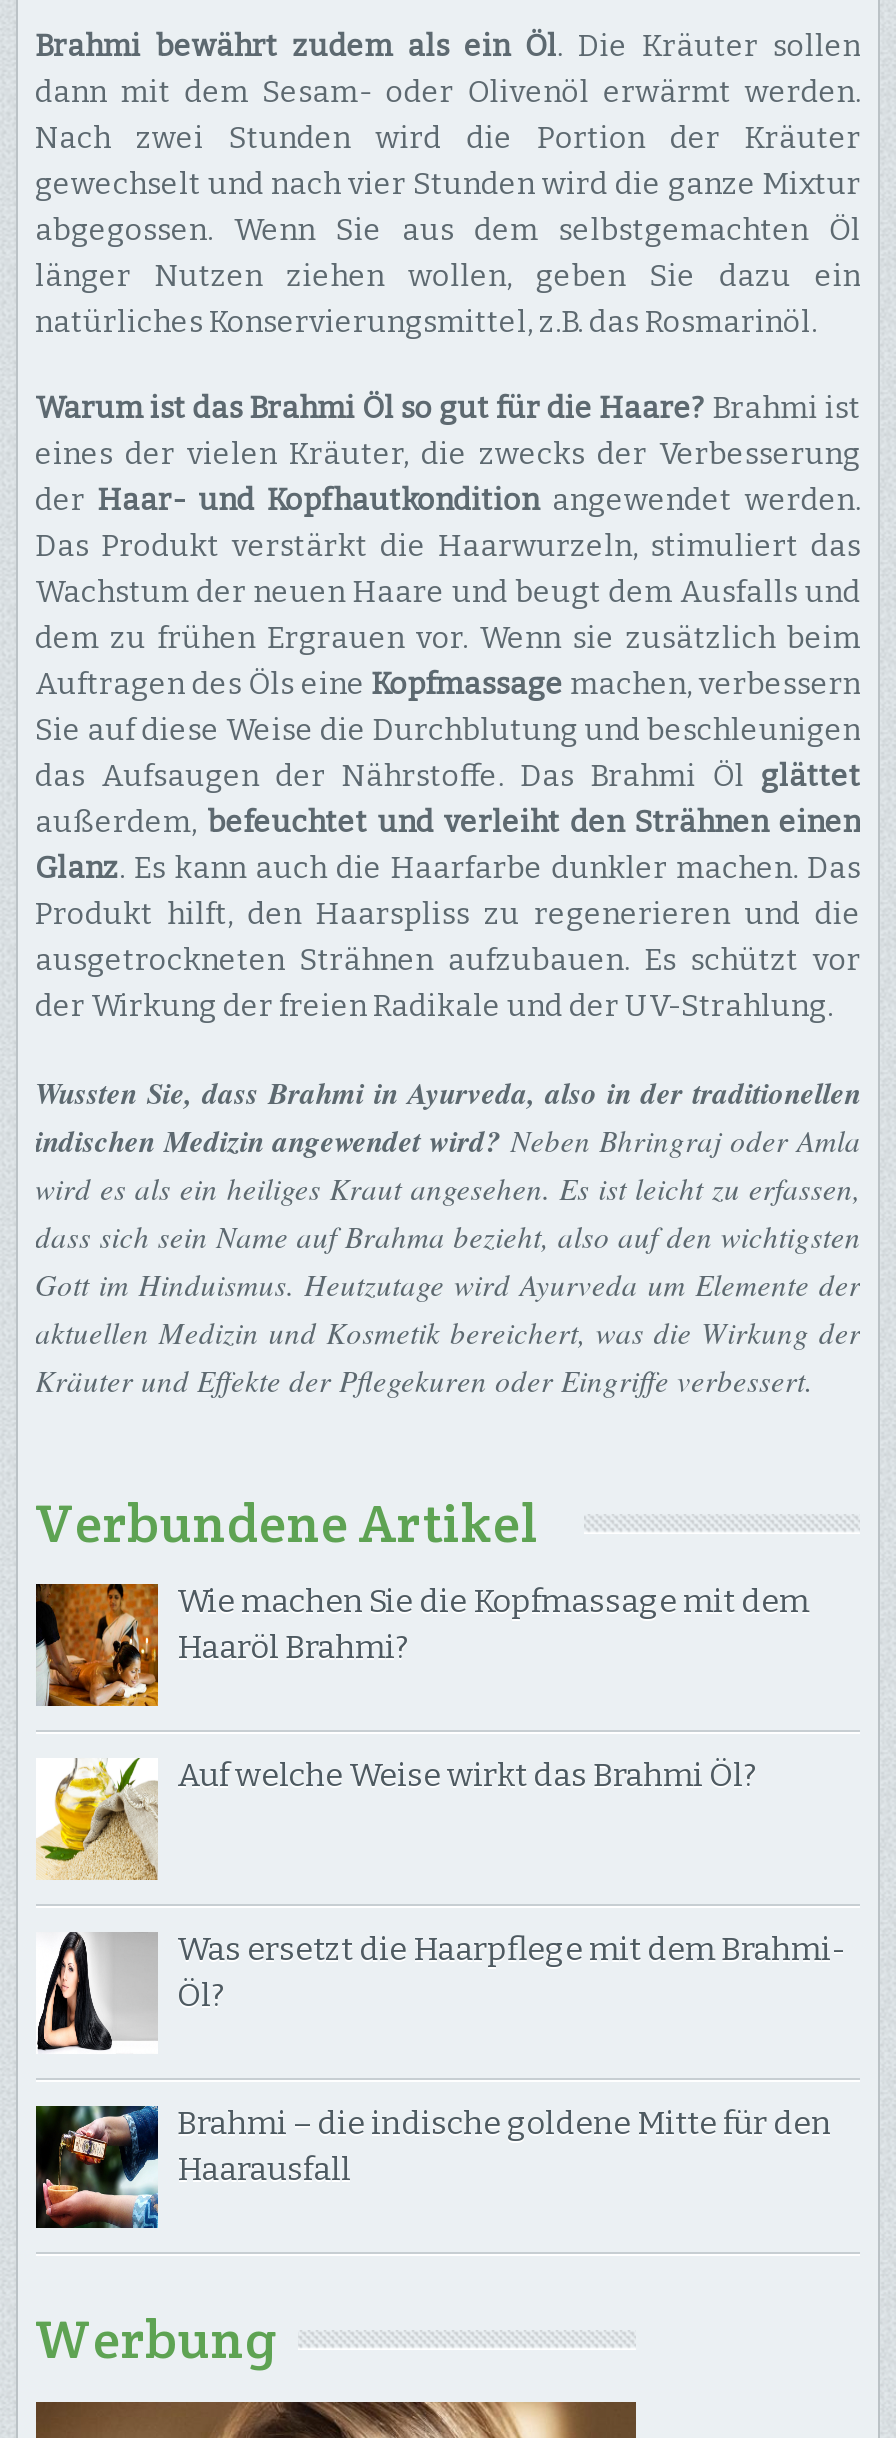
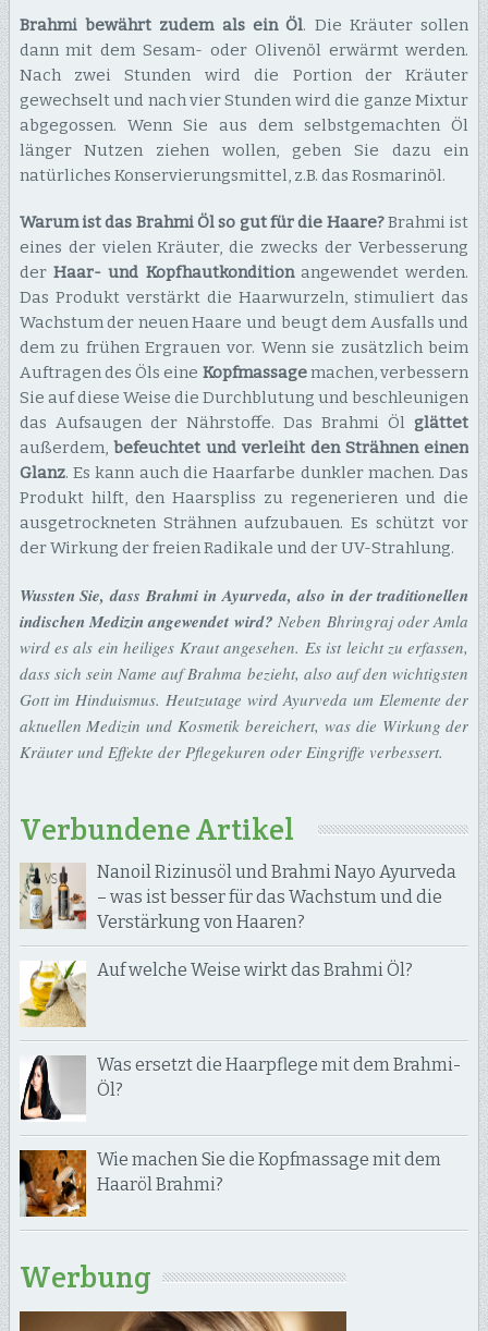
none -> [96,862,456,932] Nanoil Rizinusöl und Brahmi Nayo Ayurveda | – was ist besser für das Wachstum und die | Verstärkung von Haaren?
[34,1582,148,1708] [image] -> [20,863,81,930] [image]
moved [177,1582,809,1666] -> [96,1149,441,1195]: Wie machen Sie die Kopfmassage mit dem | Haaröl Brahmi?
[34,2104,160,2230] [image] -> [19,1149,87,1218] [image]
[177,2104,831,2188] Brahmi – die indische goldene Mitte für den | Haarausfall -> none

